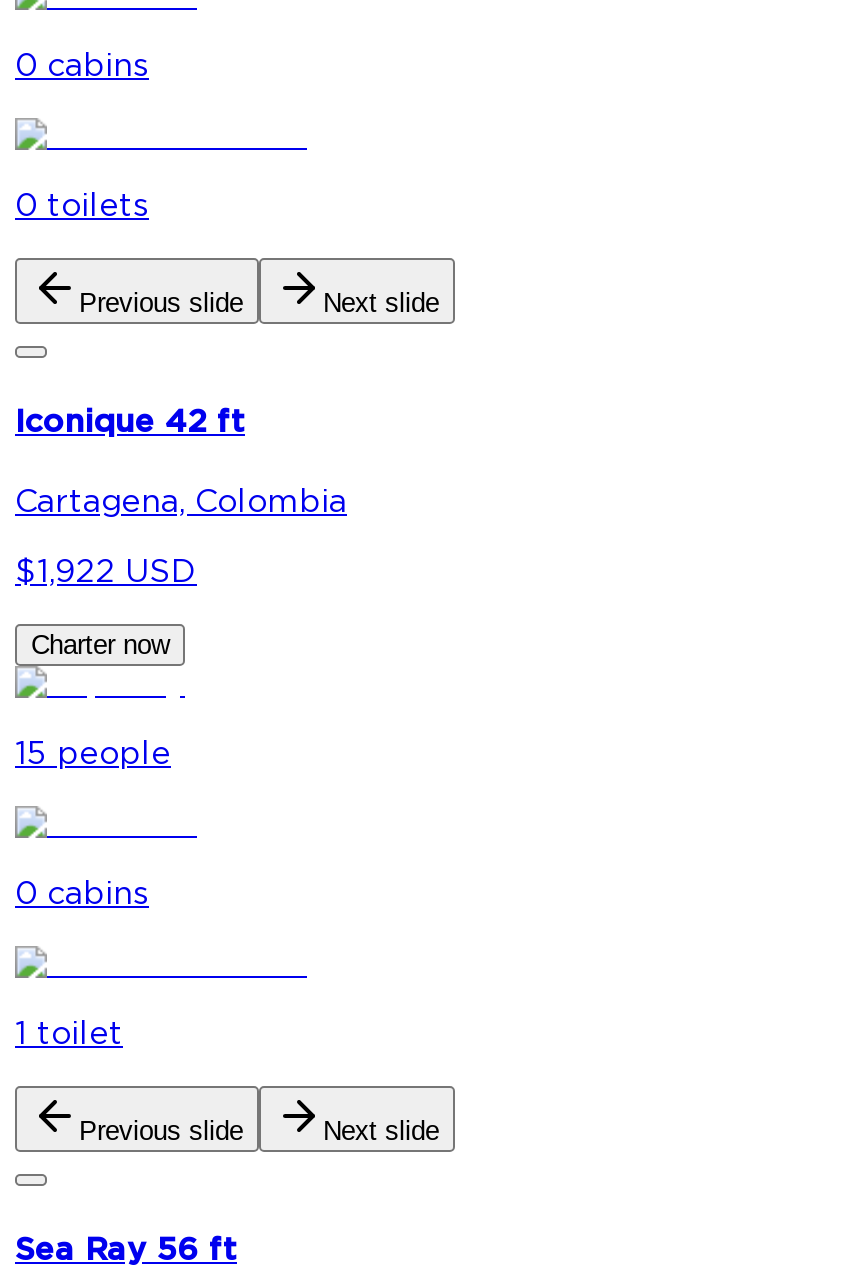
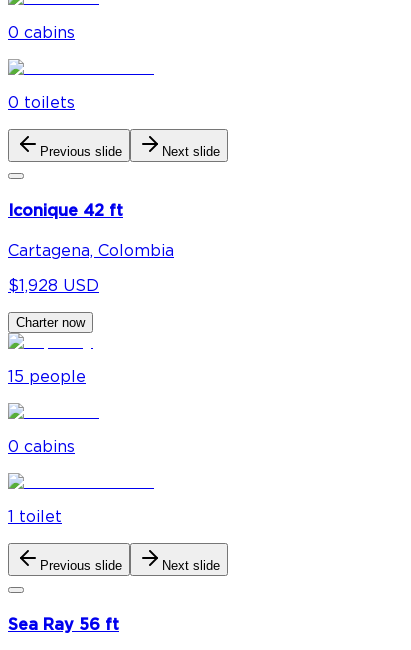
[15,556,197,588] $1,922 USD -> [8,278,99,294] $1,928 USD

